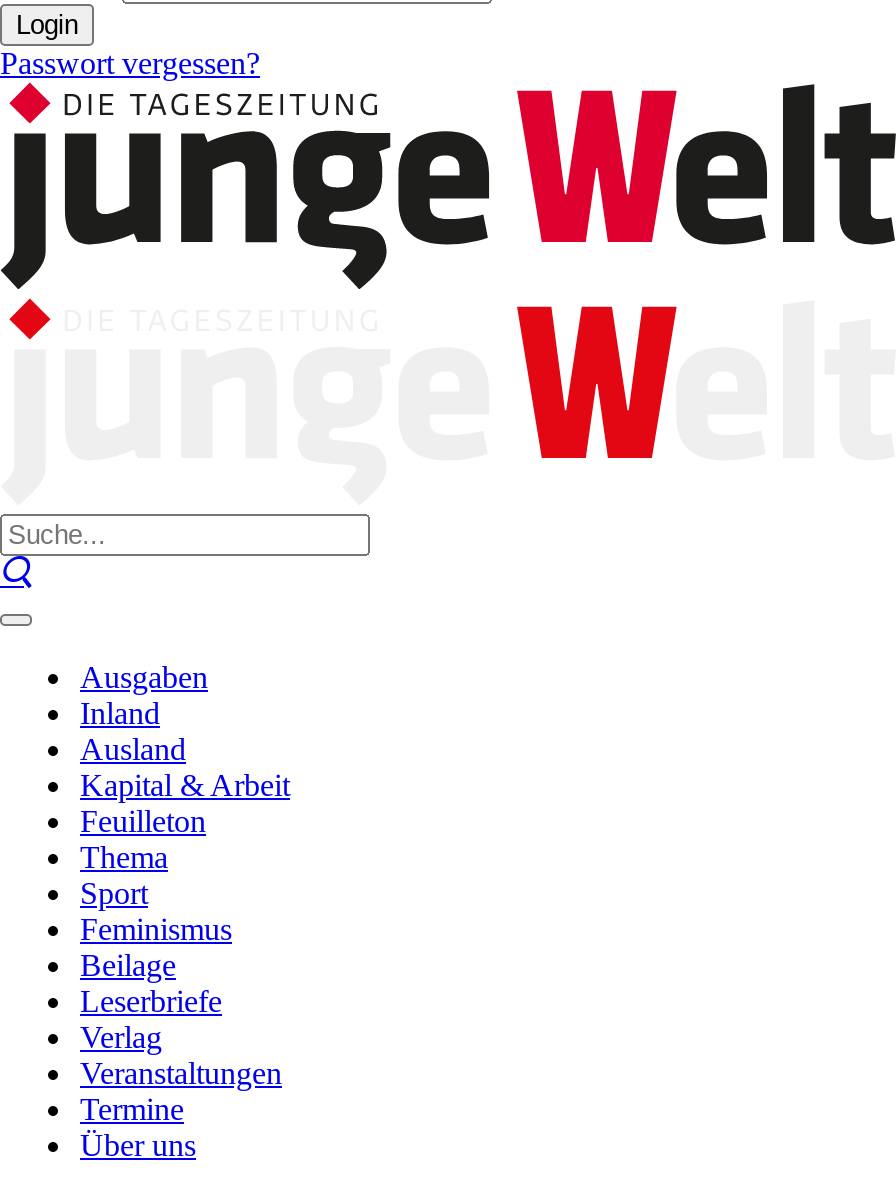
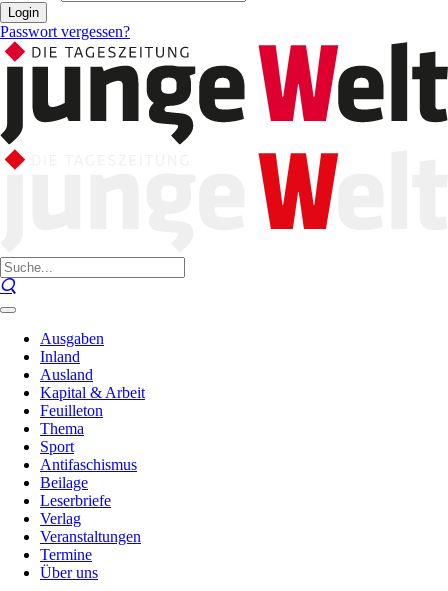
[80,912,232,946] Feminismus -> [40,456,137,473] Antifaschismus

